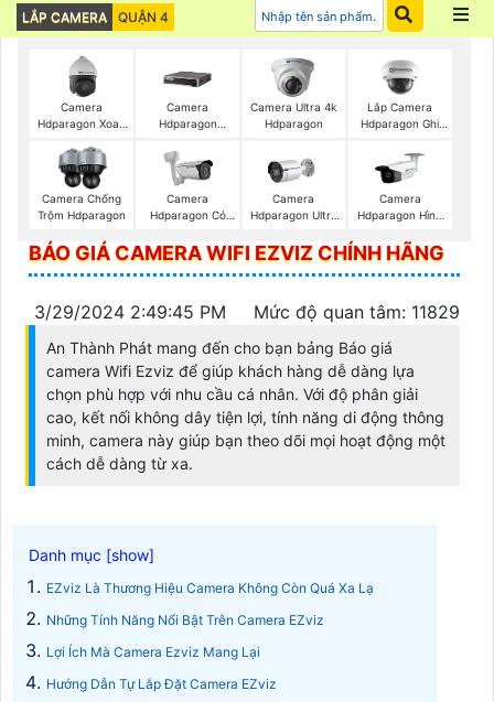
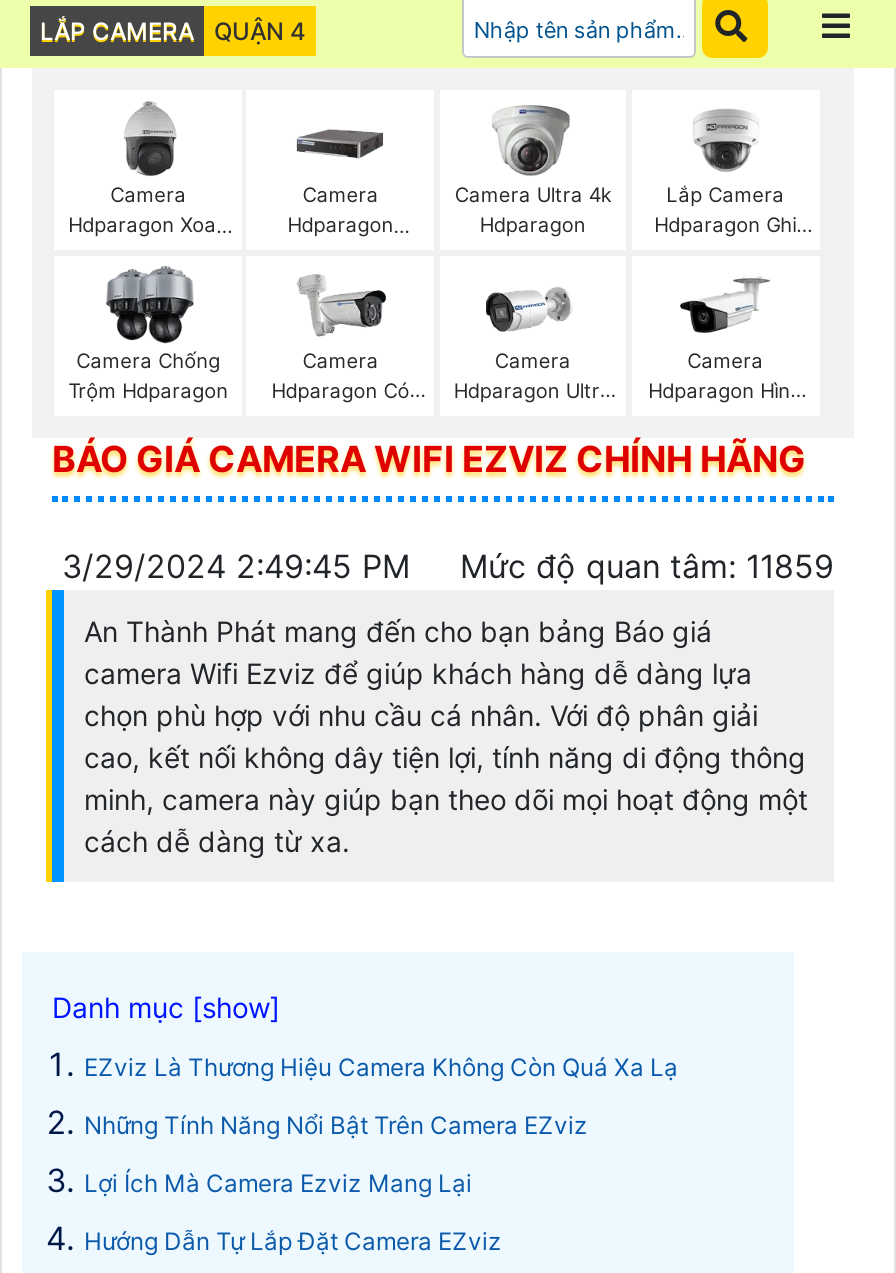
[254,301,460,323] Mức độ quan tâm: 11829 -> [460,545,834,585] Mức độ quan tâm: 11859

